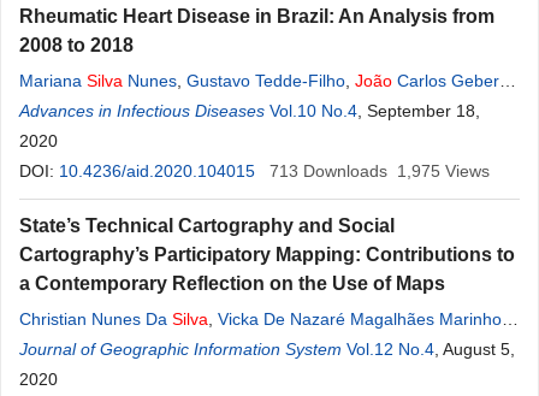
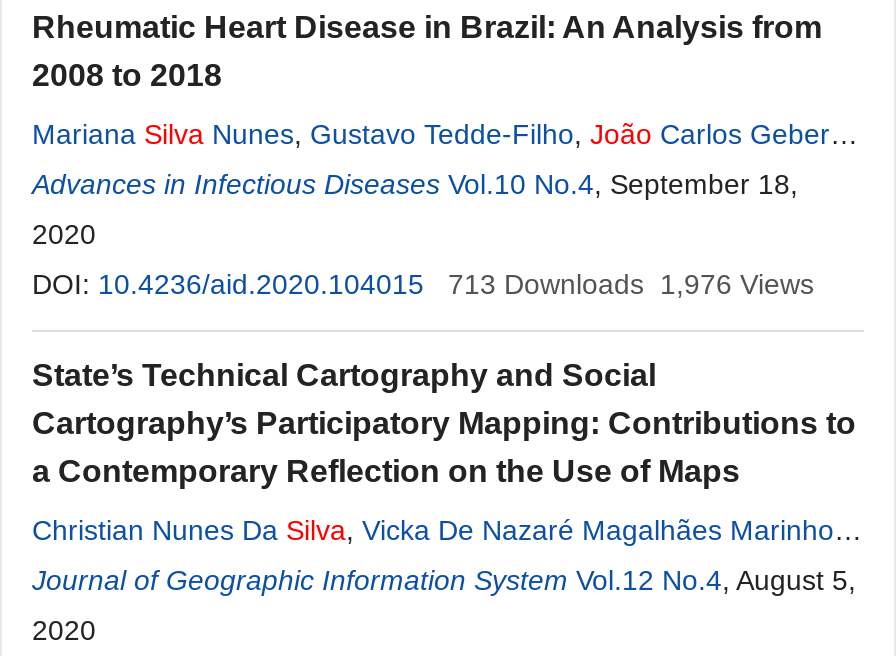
[269,161,490,181] 713 Downloads 1,975 Views -> [448,268,814,300] 713 Downloads 1,976 Views

